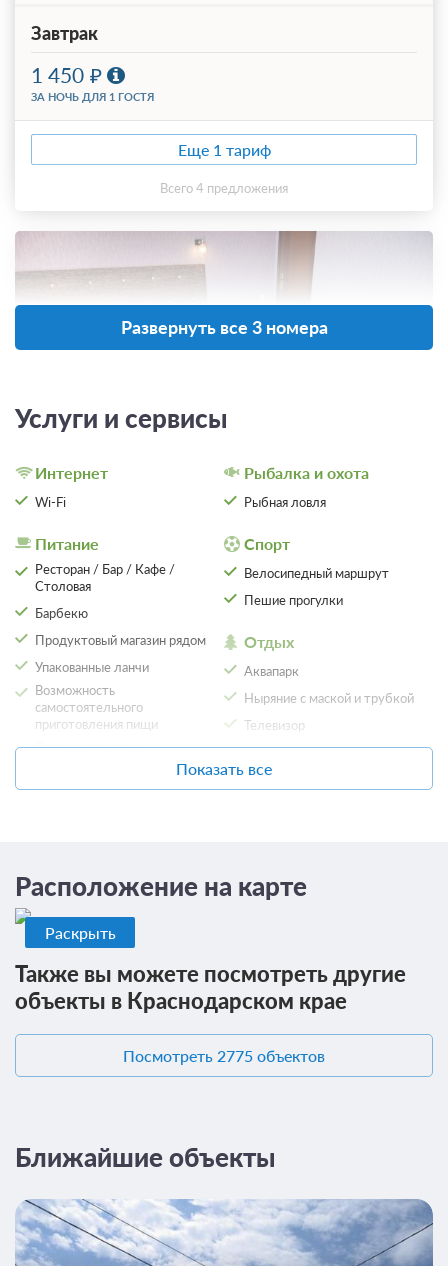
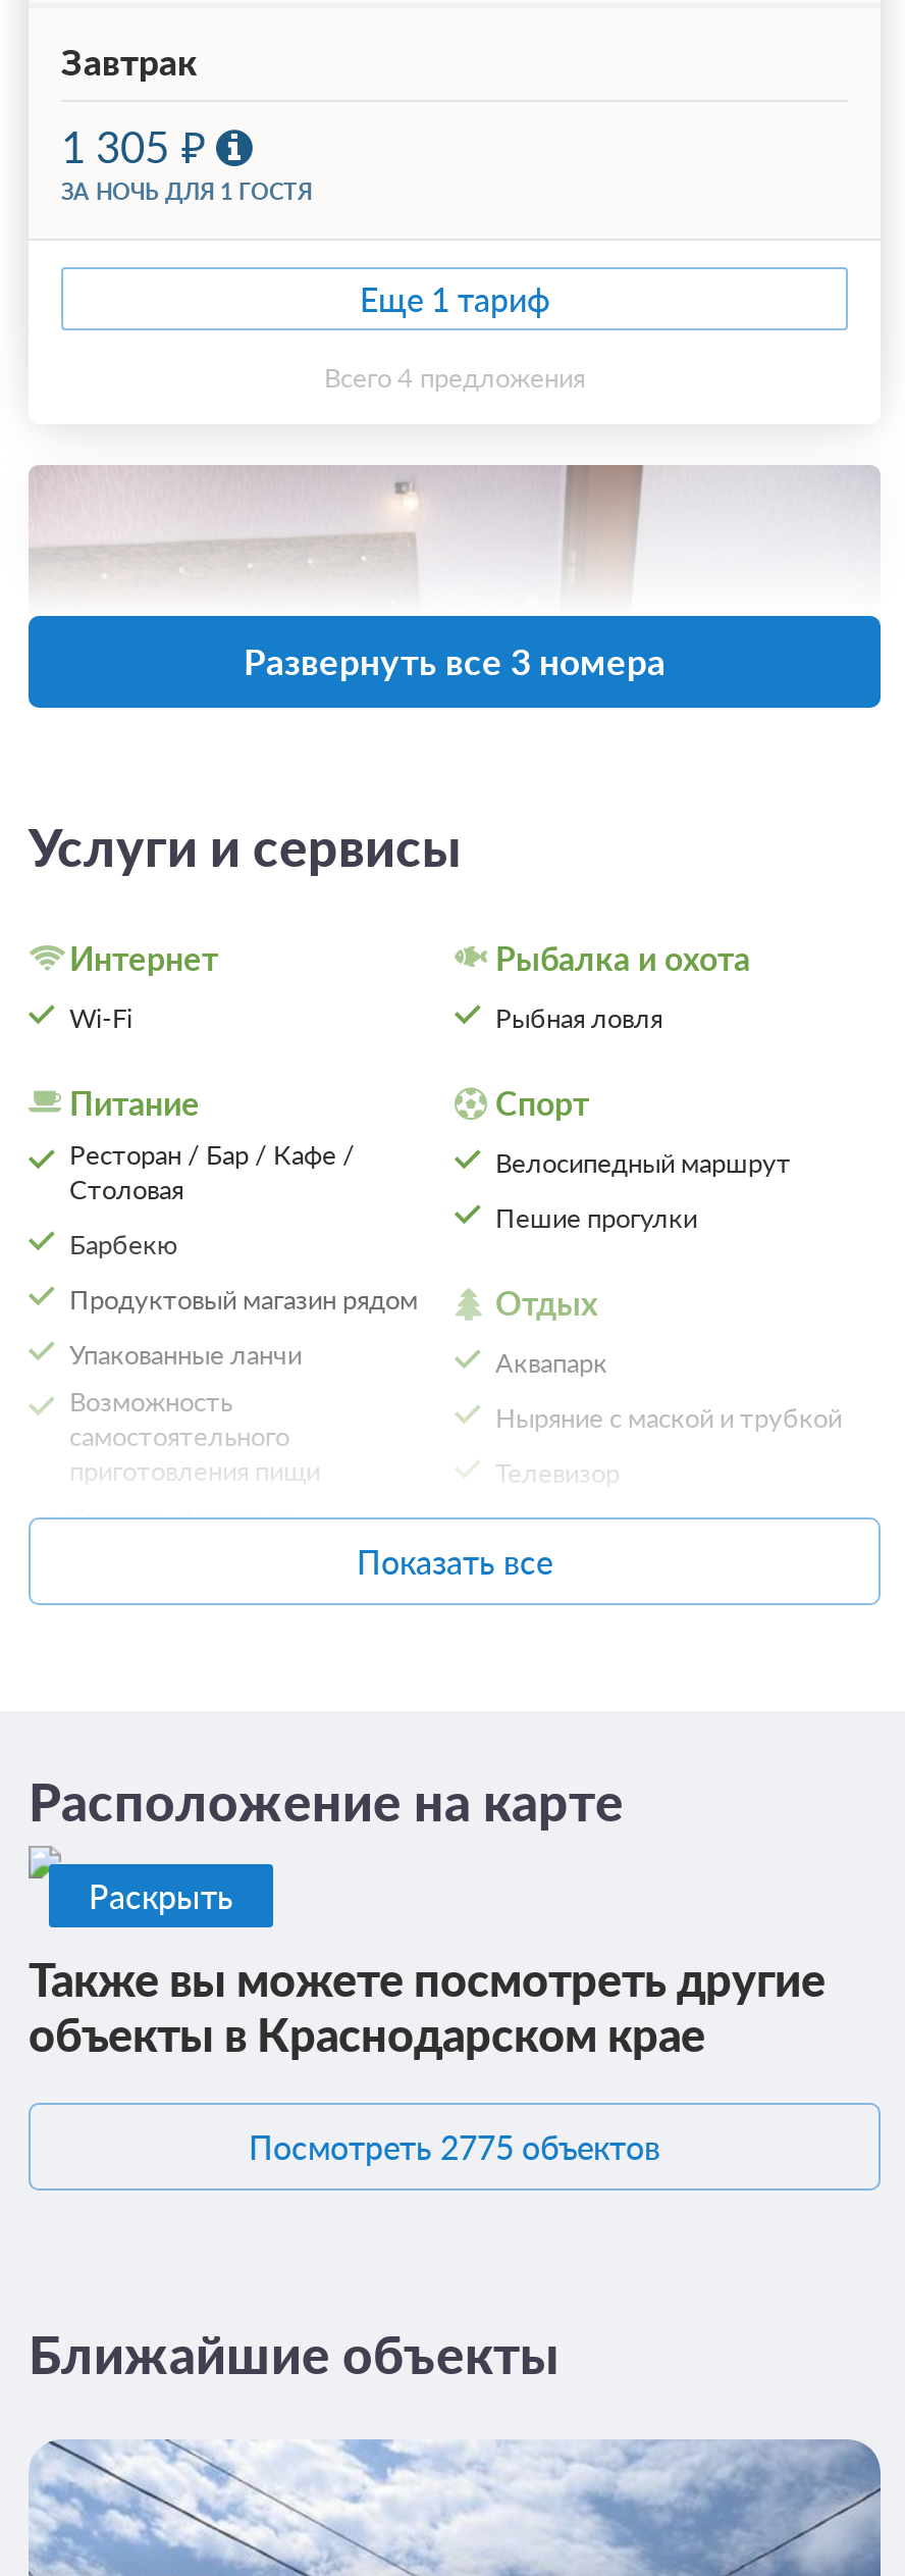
[31,62,89,87] 1 450 -> [61,120,179,171] 1 305

